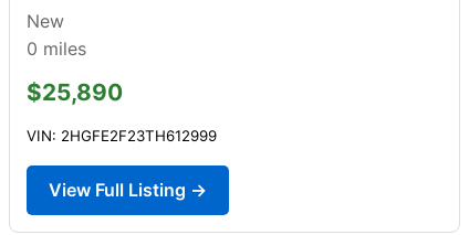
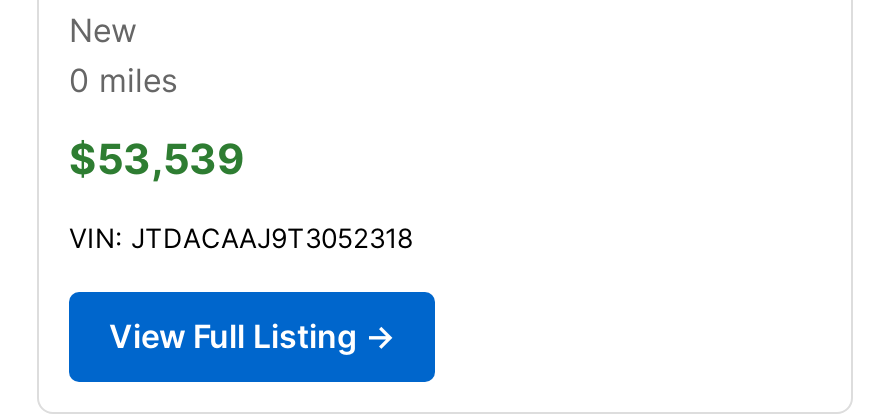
[27,78,123,106] $25,890 -> [69,134,245,184] $53,539
[27,127,217,144] VIN: 2HGFE2F23TH612999 -> [69,222,413,254] VIN: JTDACAAJ9T3052318

